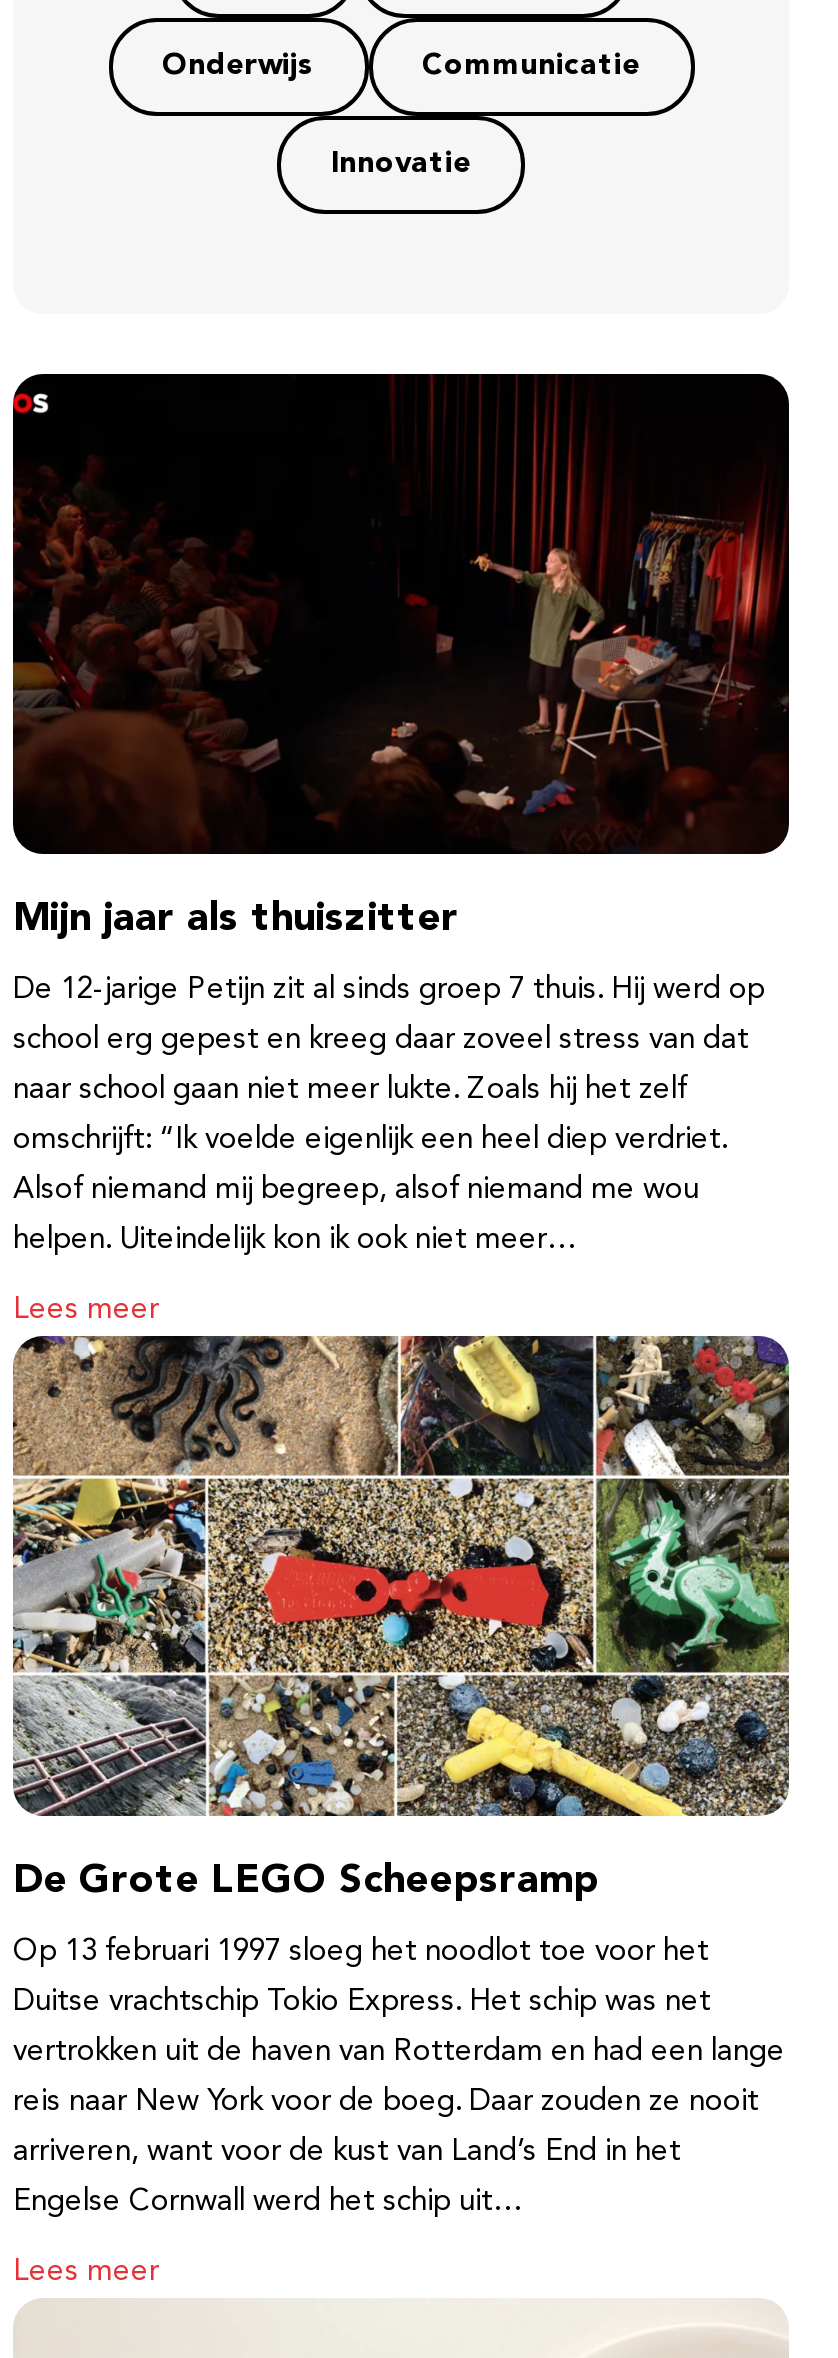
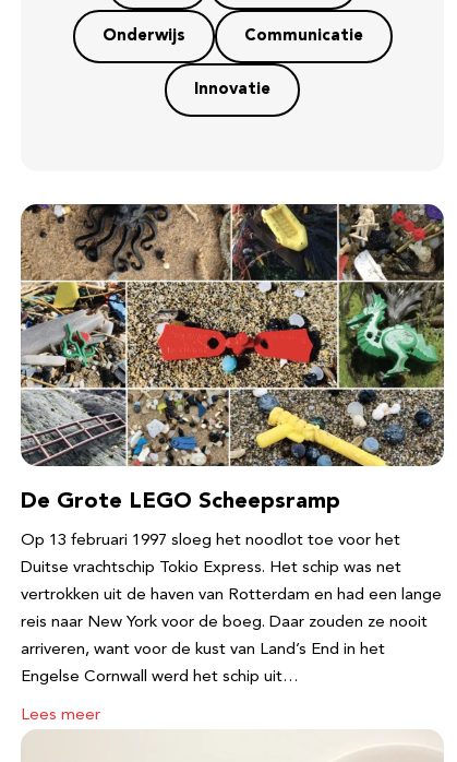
[11,372,791,1326] [image] | Mijn jaar als thuiszitter | De 12-jarige Petijn zit al sinds groep 7 thuis. Hij werd op | school erg gepest en kreeg daar zoveel stress van dat | naar school gaan niet meer lukte. Zoals hij het zelf | omschrijft: “Ik voelde eigenlijk een heel diep verdriet. | Alsof niemand mij begreep, alsof niemand me wou | helpen. Uiteindelijk kon ik ook niet meer… | Lees meer -> none

